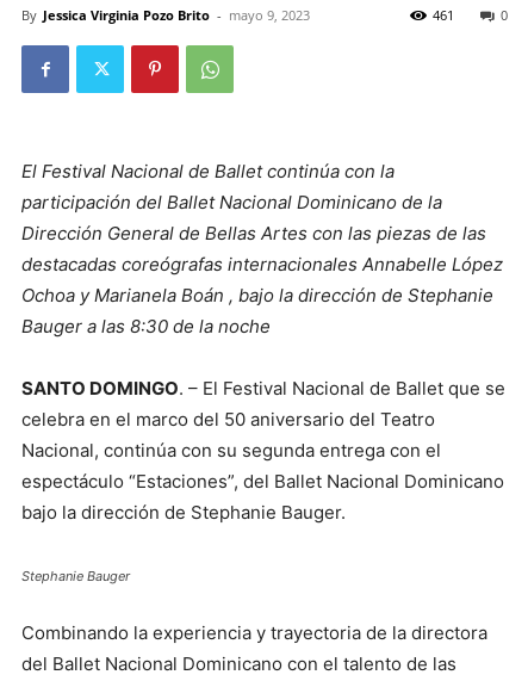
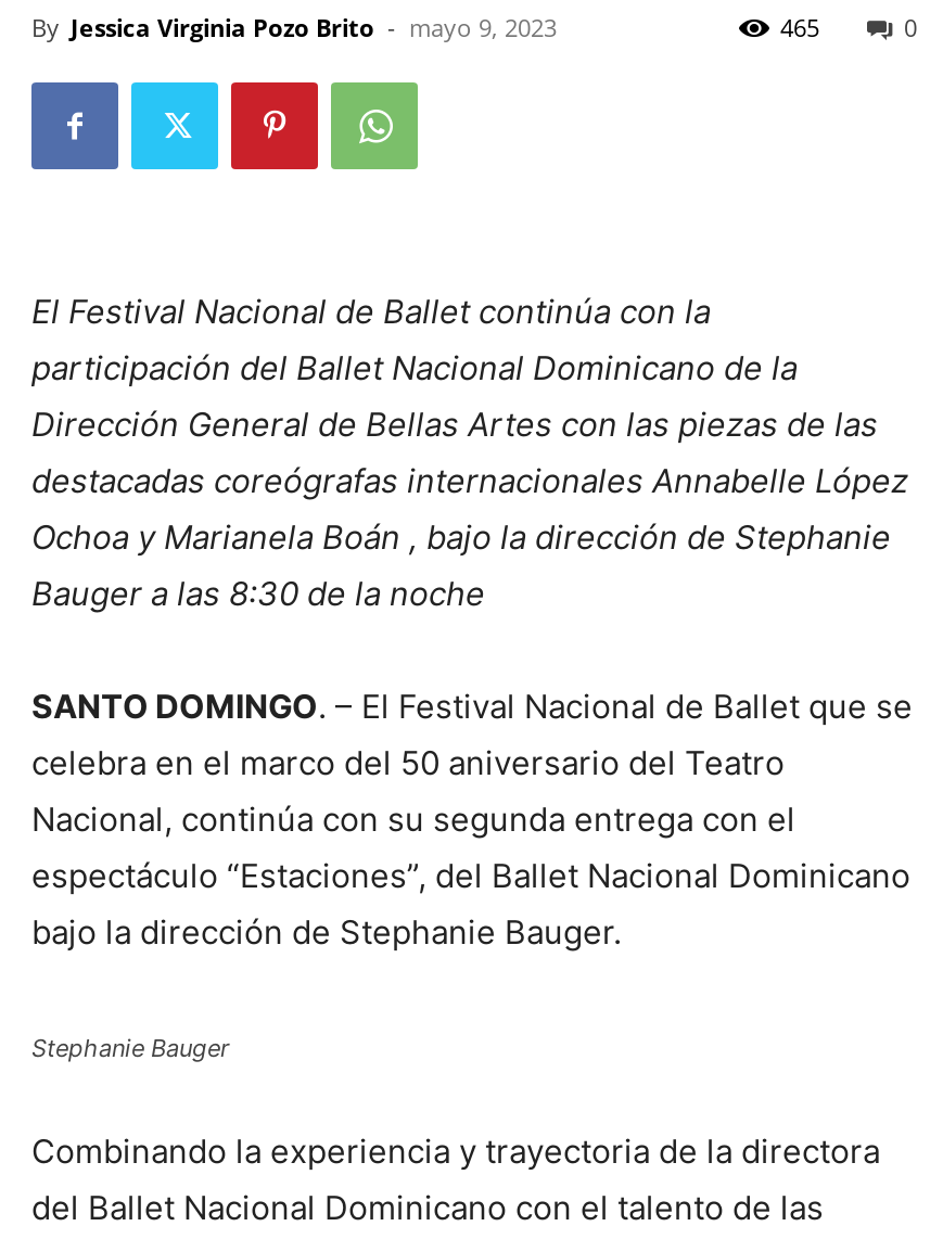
[433,6,454,24] 461 -> [780,11,819,43] 465

